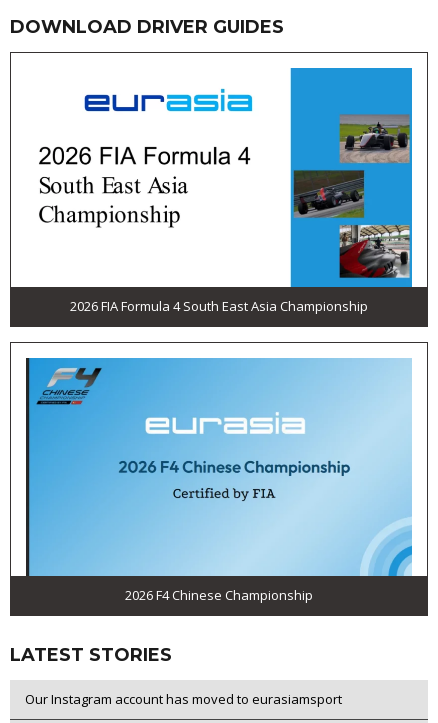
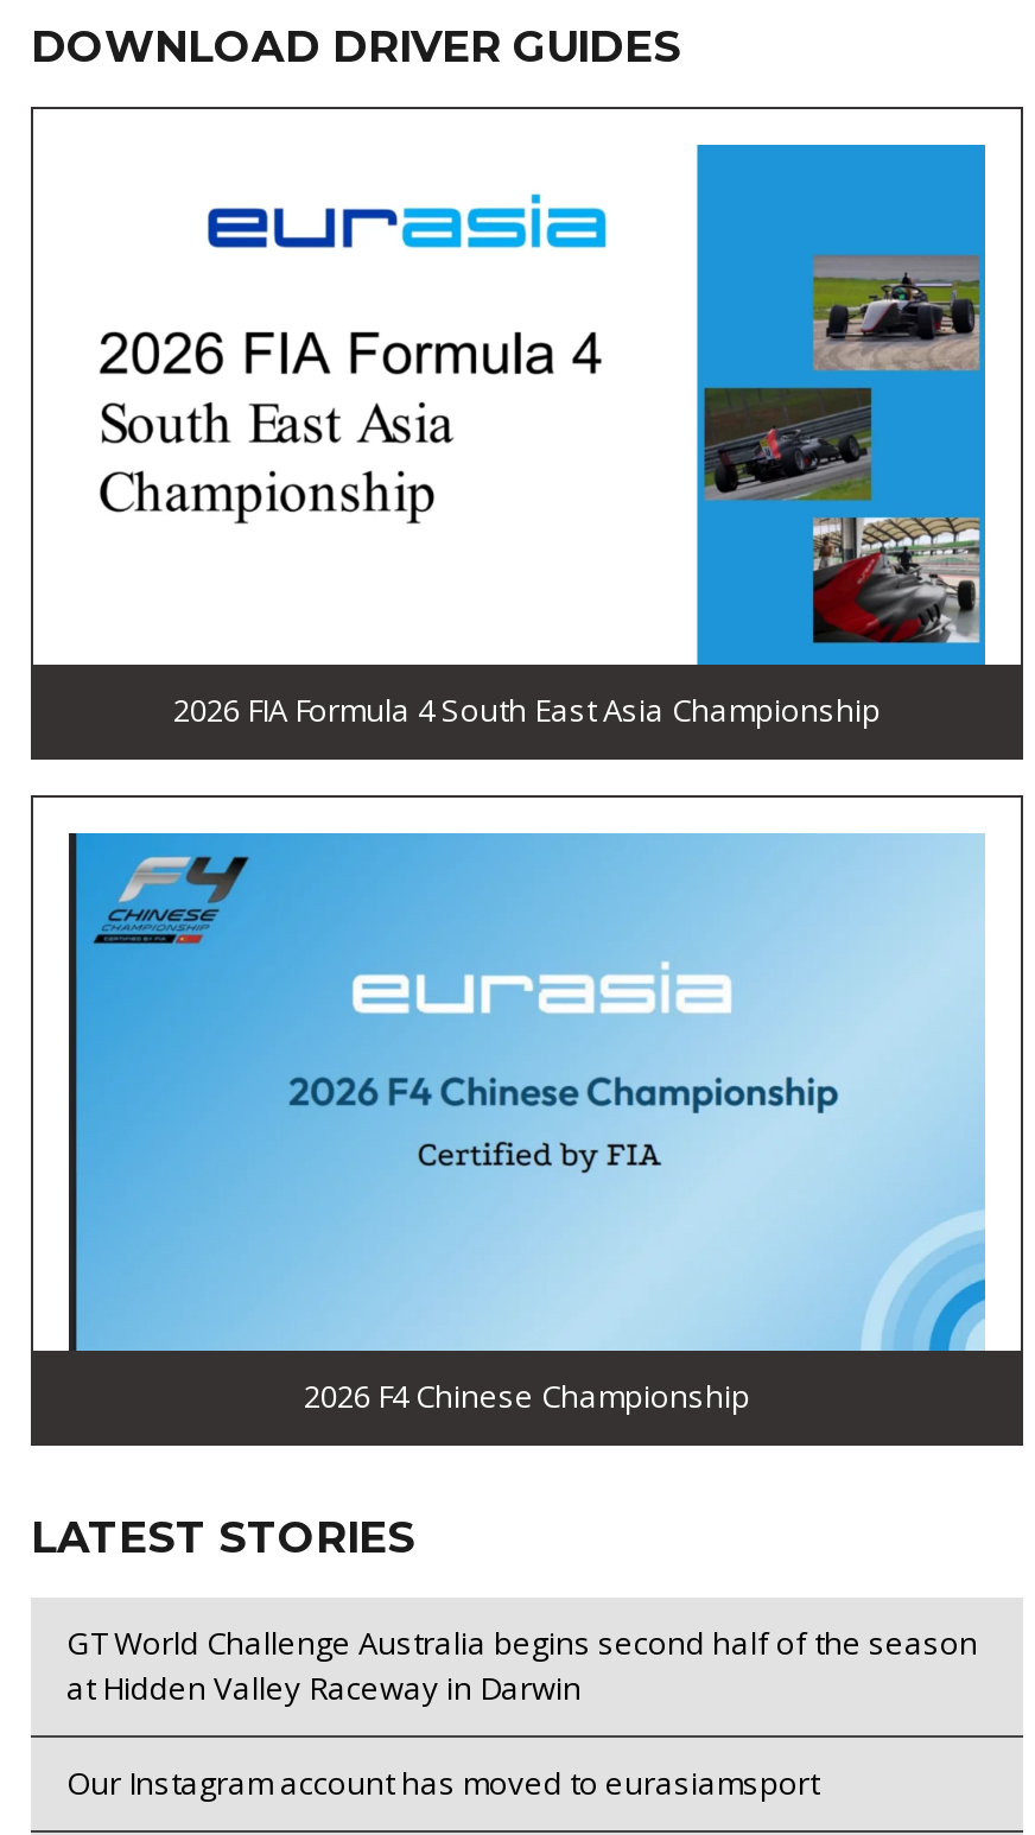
none -> [66,1622,978,1710] GT World Challenge Australia begins second half of the season | at Hidden Valley Raceway in Darwin

